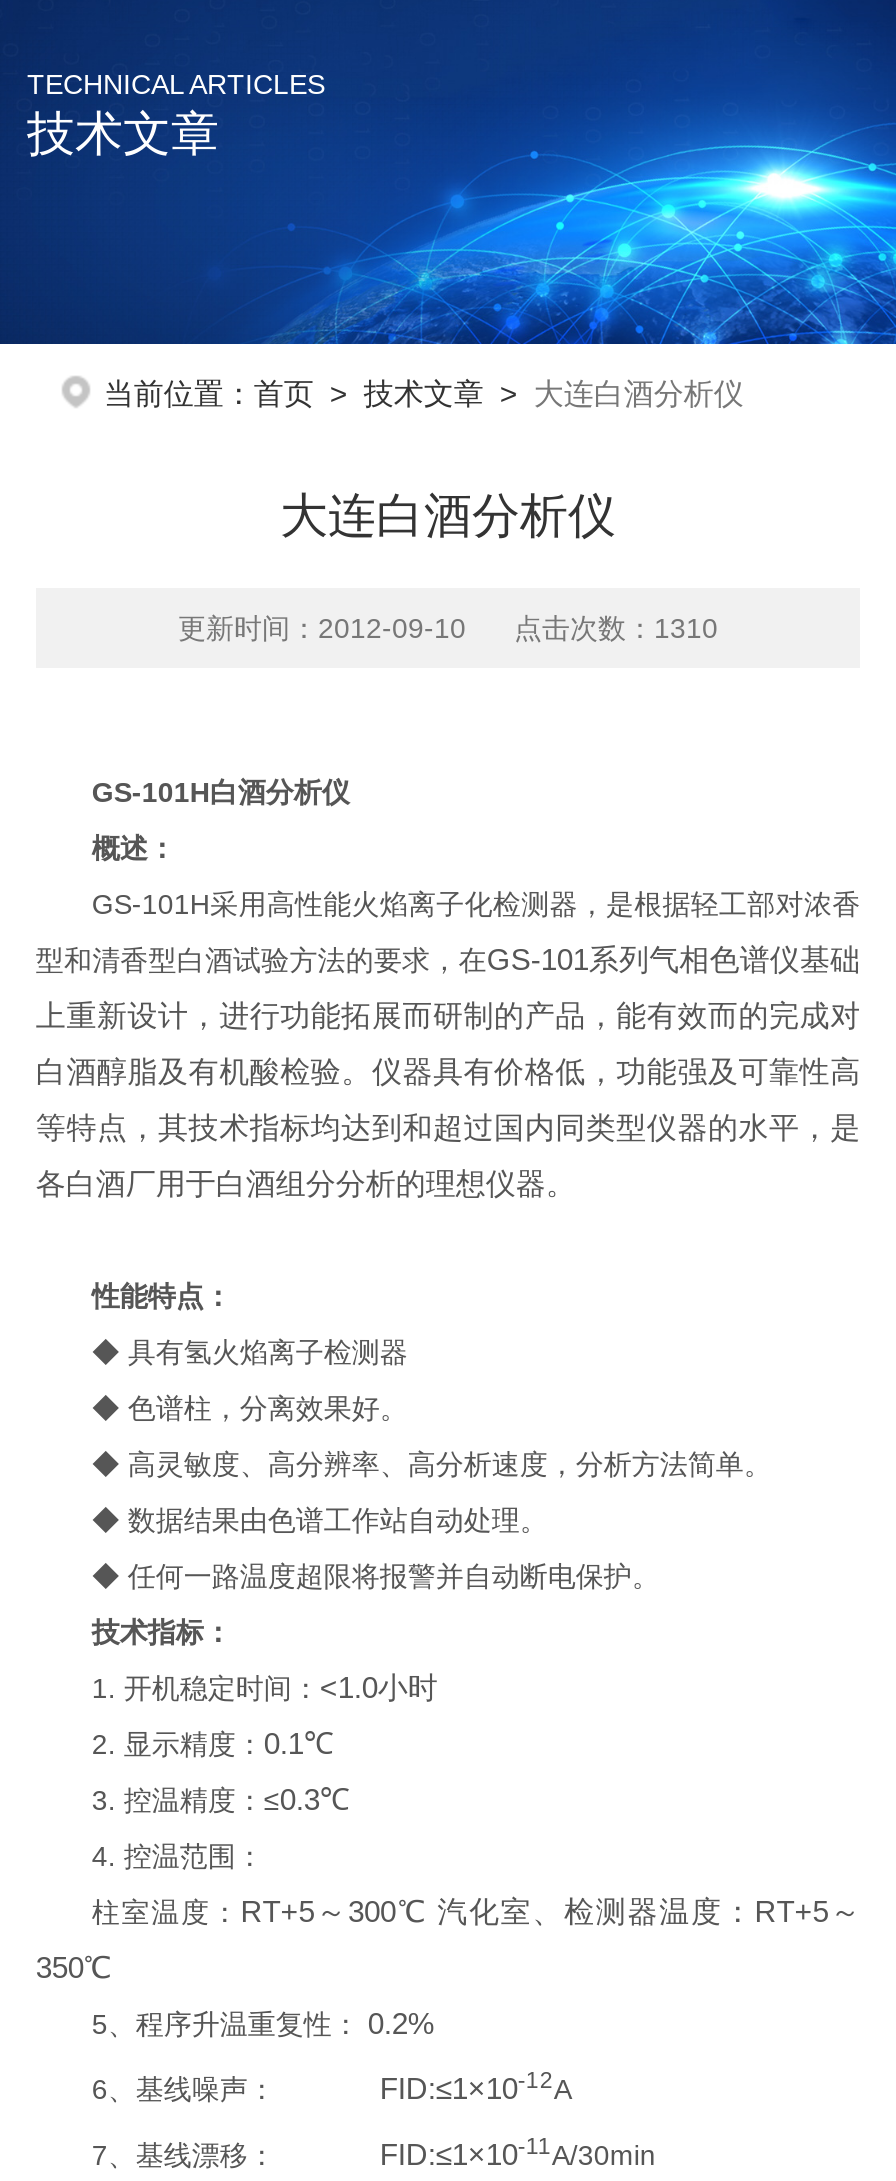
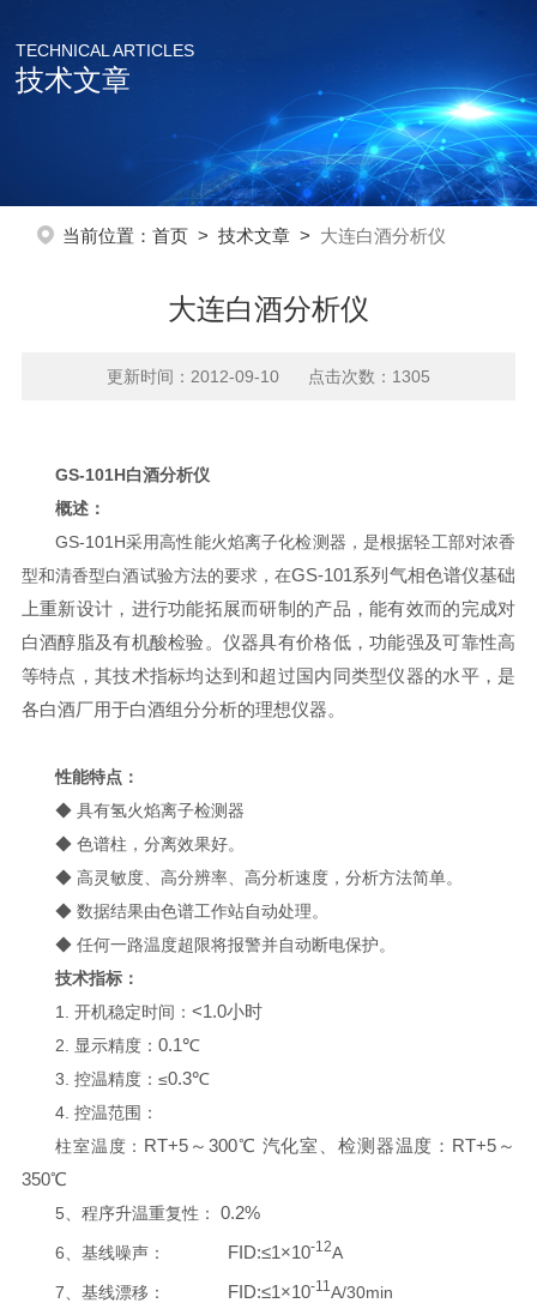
[178,612,718,644] 更新时间：2012-09-10 点击次数：1310 -> [107,367,430,386] 更新时间：2012-09-10 点击次数：1305

